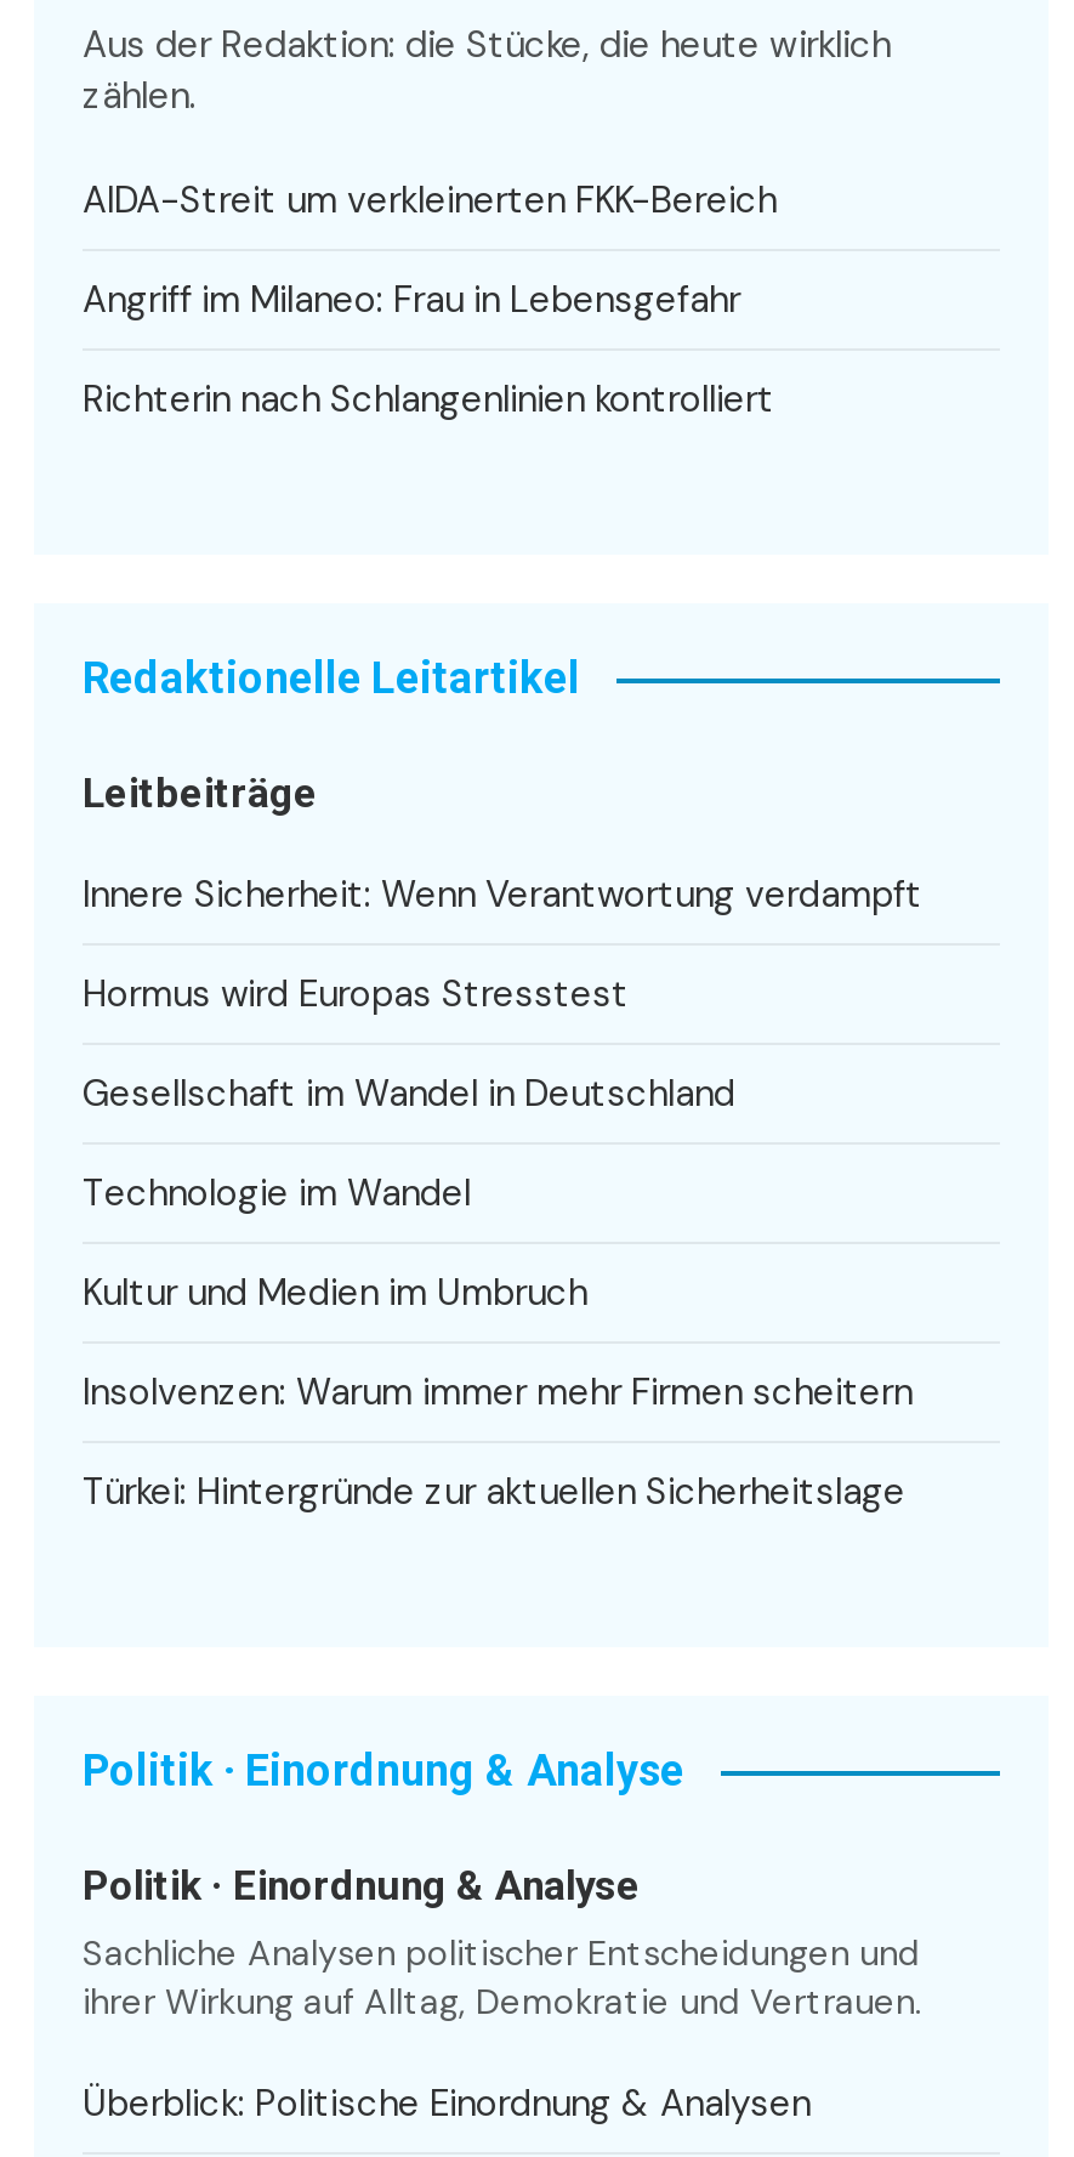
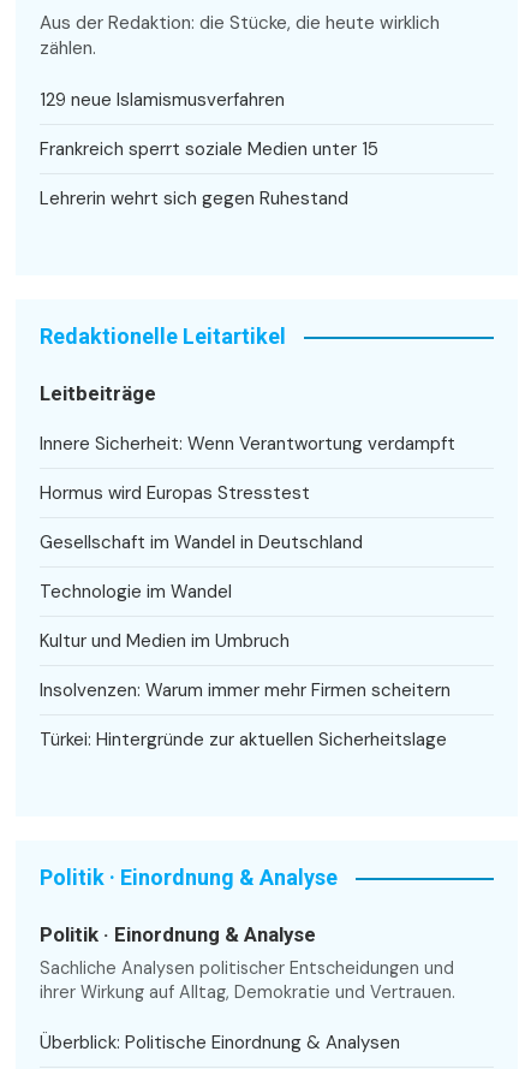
[83,177,777,225] AIDA-Streit um verkleinerten FKK-Bereich -> [40,88,285,112] 129 neue Islamismusverfahren
[83,276,740,325] Angriff im Milaneo: Frau in Lebensgefahr -> [40,137,378,161] Frankreich sperrt soziale Medien unter 15
[83,376,774,424] Richterin nach Schlangenlinien kontrolliert -> [40,187,348,211] Lehrerin wehrt sich gegen Ruhestand

